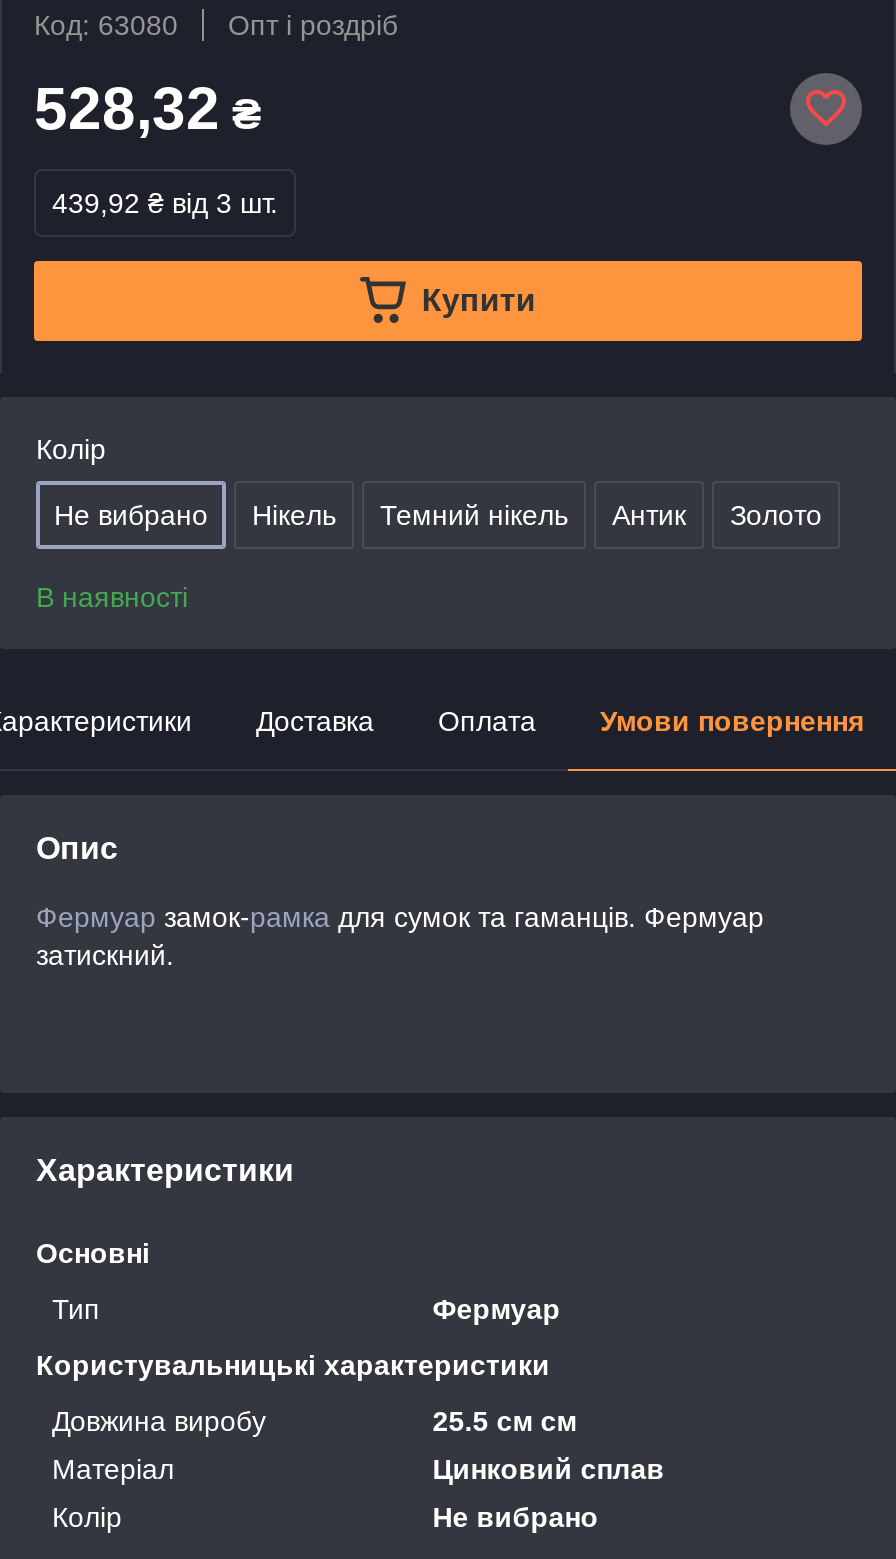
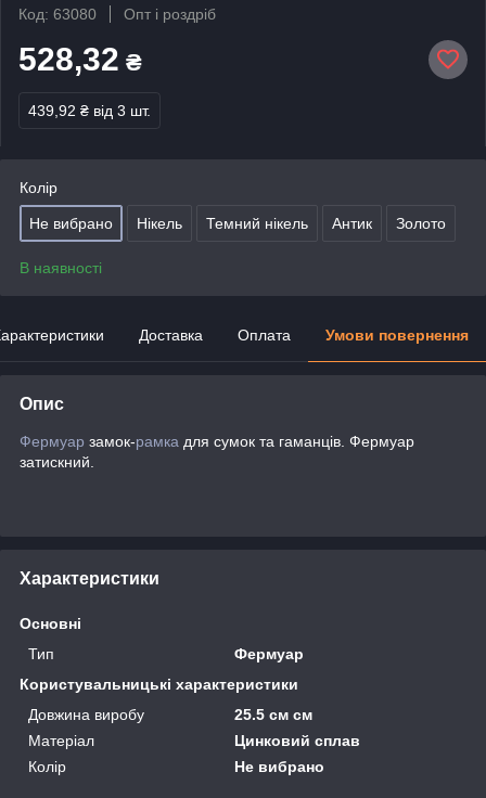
[422,283,536,317] Купити -> none

